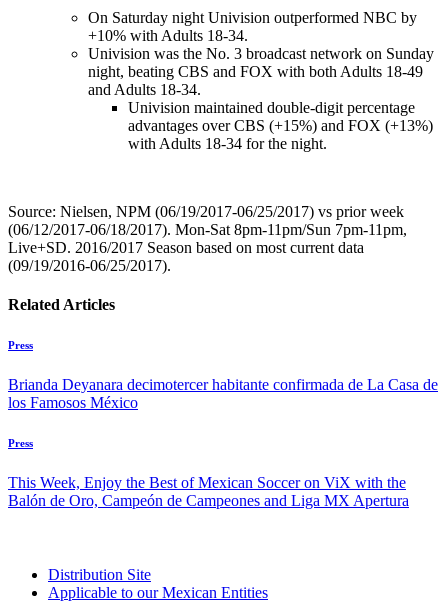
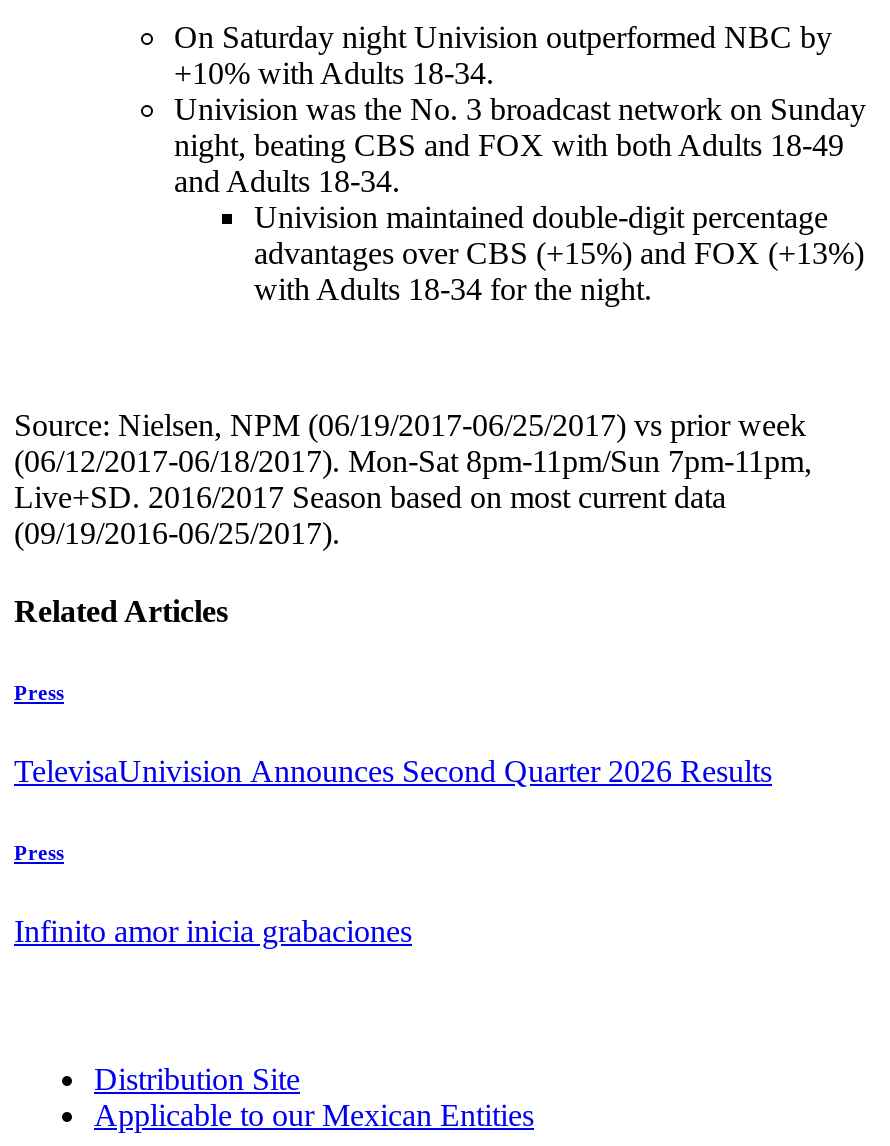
[8,376,438,411] Brianda Deyanara decimotercer habitante confirmada de La Casa de | los Famosos México -> [14,755,772,789] TelevisaUnivision Announces Second Quarter 2026 Results
[8,474,409,509] This Week, Enjoy the Best of Mexican Soccer on ViX with the | Balón de Oro, Campeón de Campeones and Liga MX Apertura -> [14,914,412,948] Infinito amor inicia grabaciones

